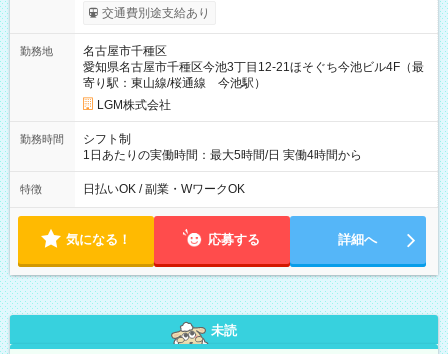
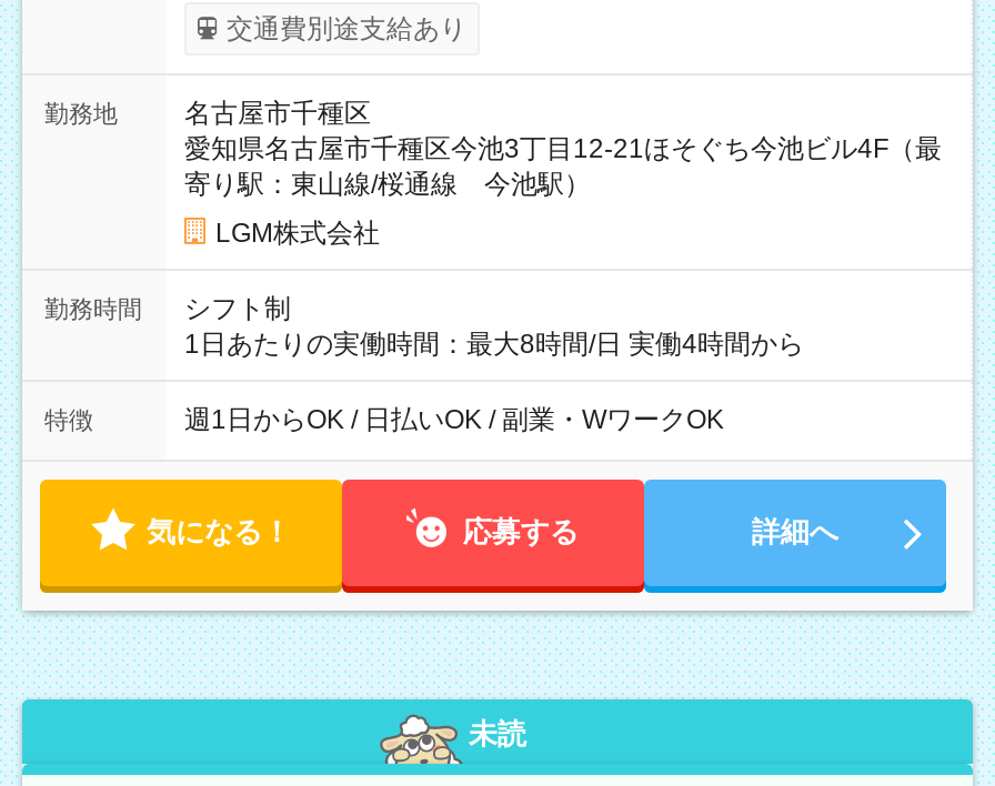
[83,148,362,162] 1日あたりの実働時間：最大5時間/日 実働4時間から -> [184,329,804,360] 1日あたりの実働時間：最大8時間/日 実働4時間から
[83,182,245,196] 日払いOK / 副業・WワークOK -> [184,404,724,435] 週1日からOK / 日払いOK / 副業・WワークOK

